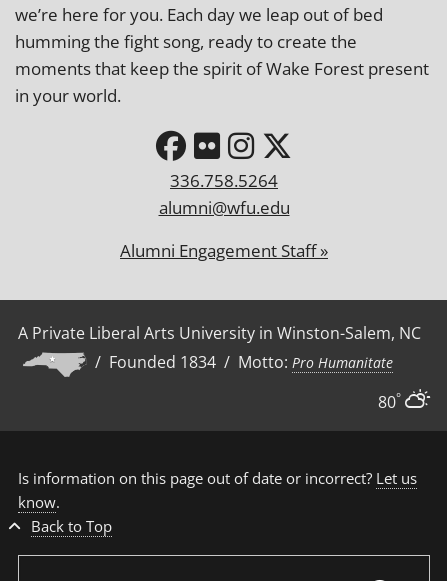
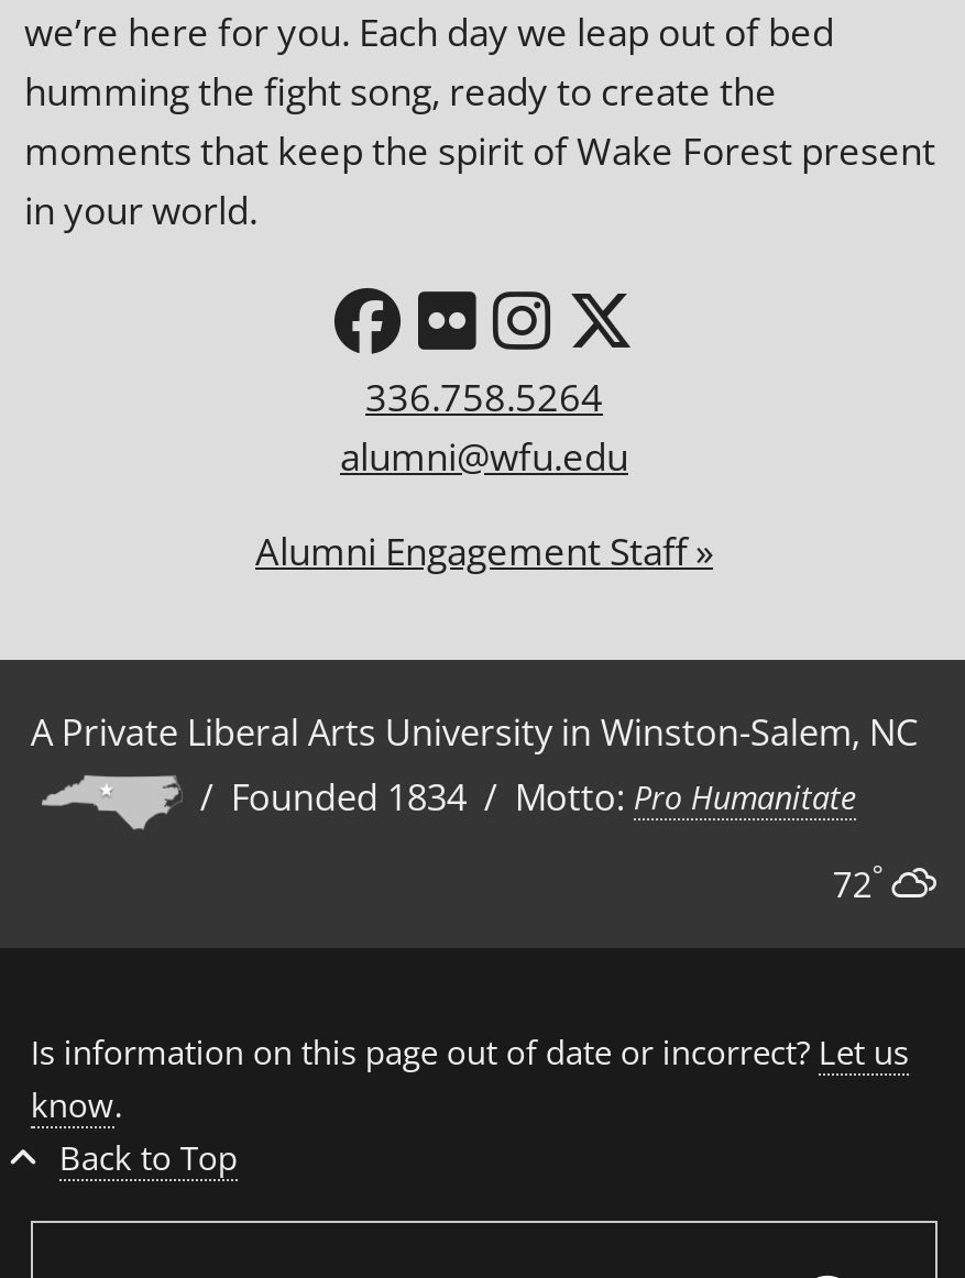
[378,389,401,413] 80° -> [832,855,883,908] 72°

